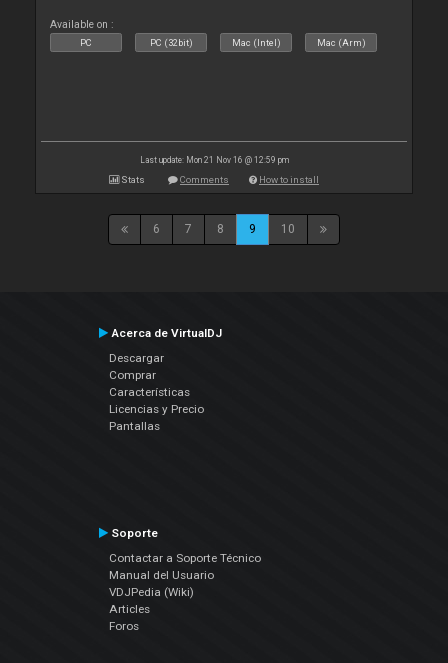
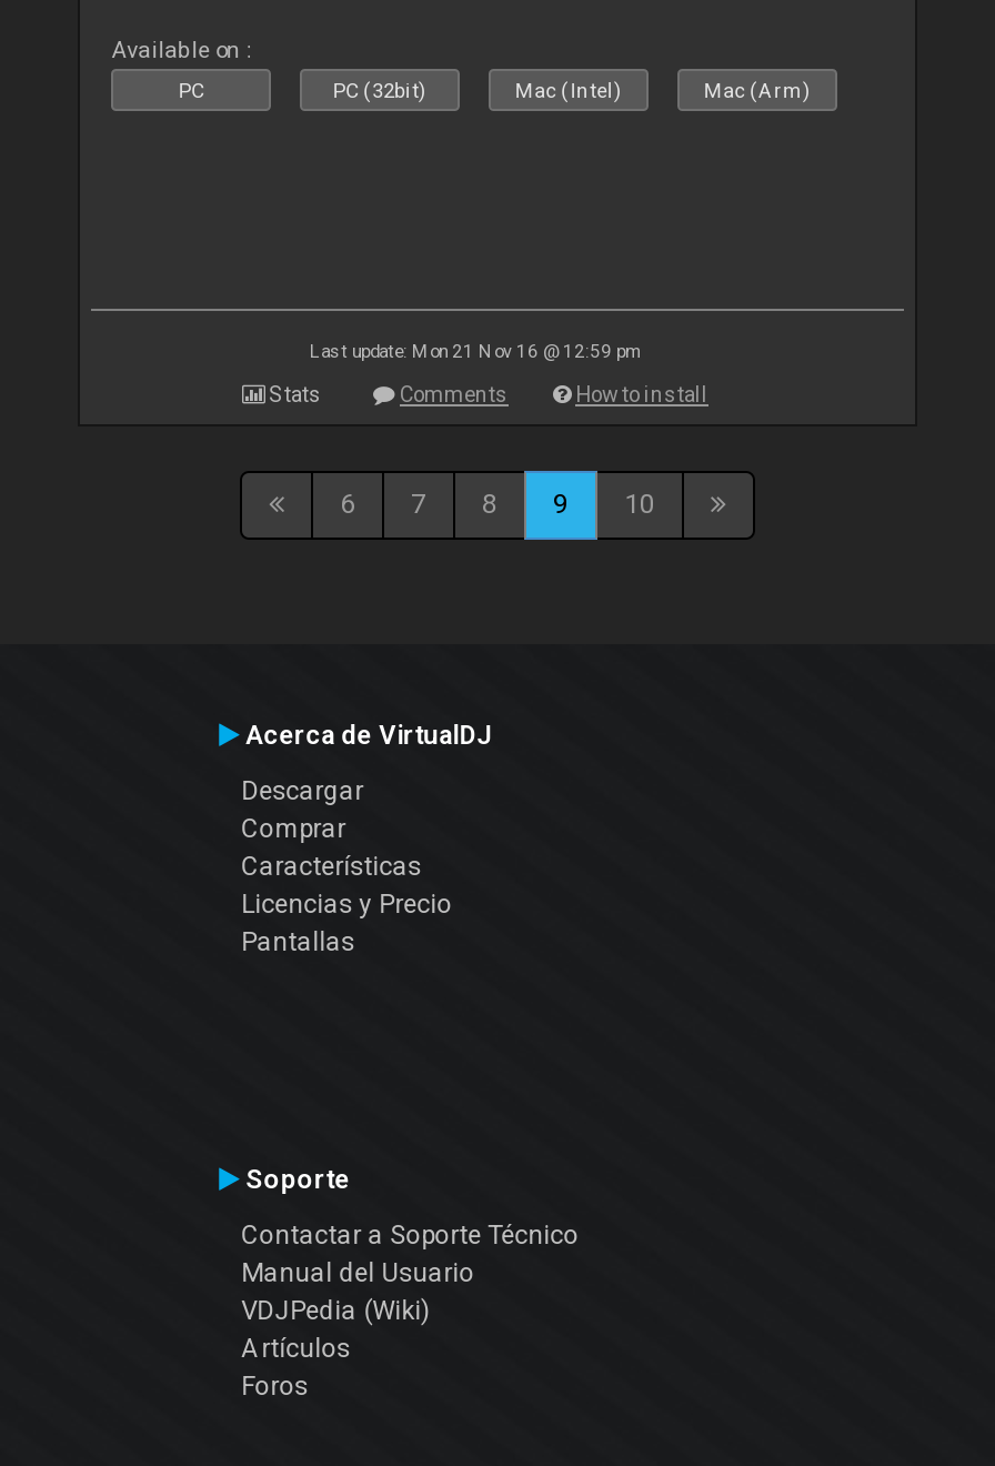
[109,602,150,616] Articles -> [241,1334,350,1365] Artículos

